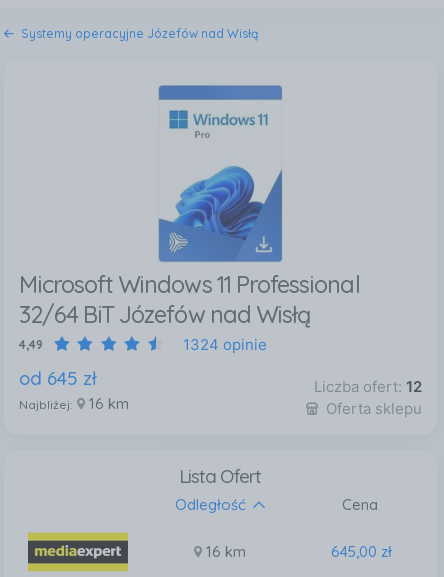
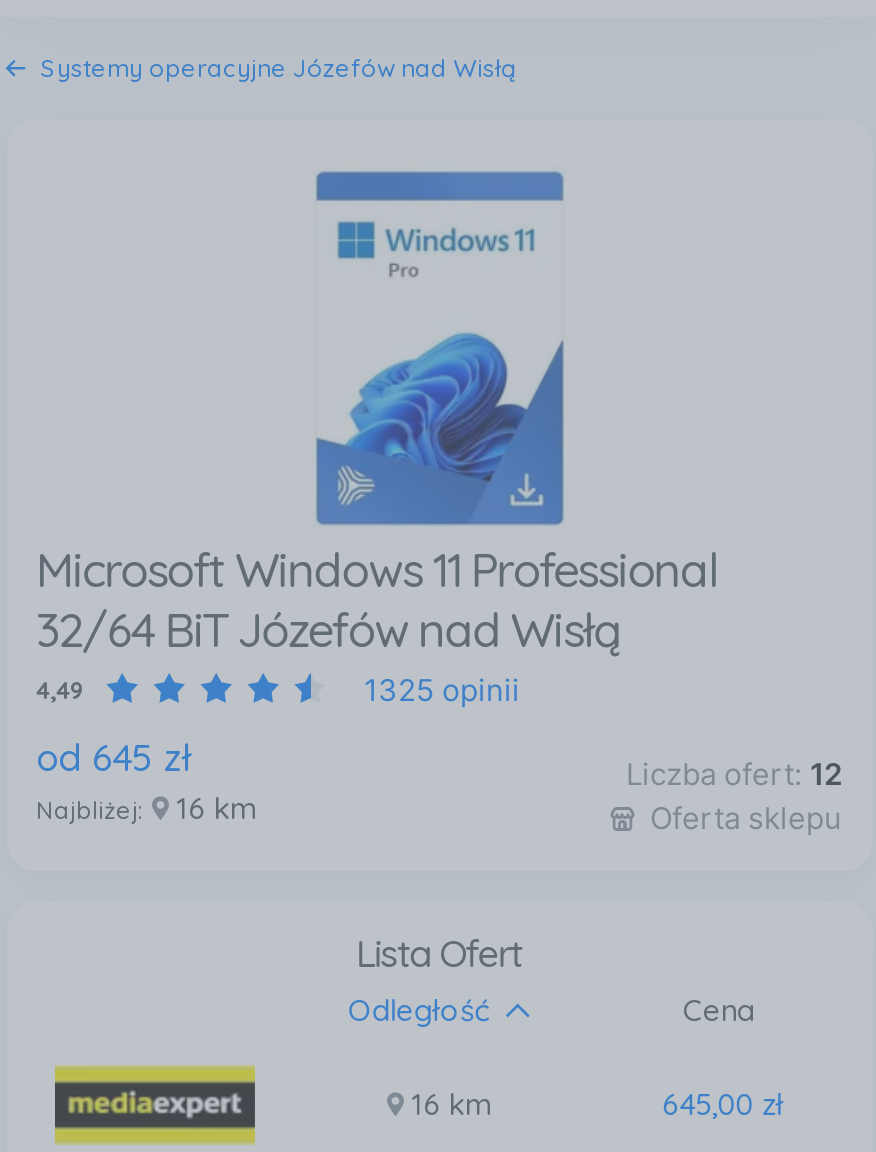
[182,335,266,354] 1324 opinie -> [364,671,520,709] 1325 opinii

